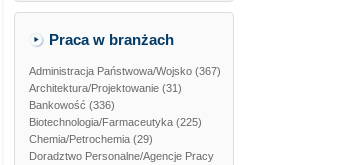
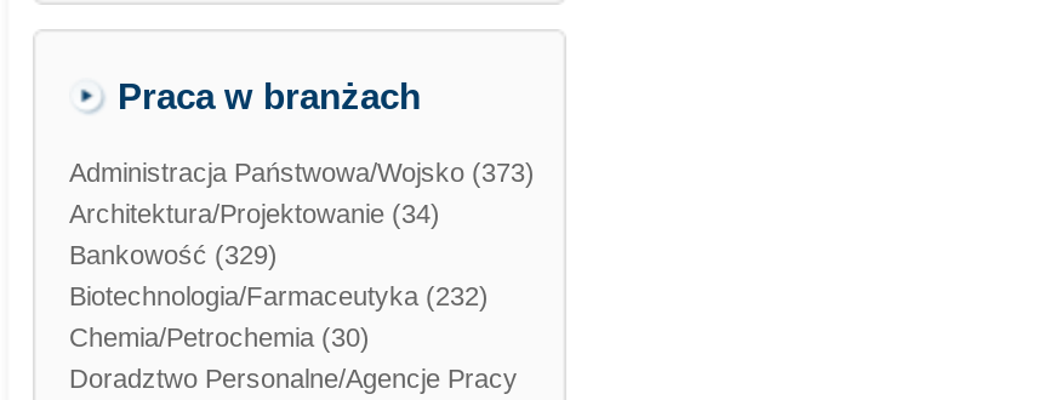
[29,65,221,77] Administracja Państwowa/Wojsko (367) -> [69,158,535,187] Administracja Państwowa/Wojsko (373)
[29,82,182,94] Architektura/Projektowanie (31) -> [69,199,440,228] Architektura/Projektowanie (34)
[29,99,115,111] Bankowość (336) -> [69,240,278,269] Bankowość (329)
[29,116,202,128] Biotechnologia/Farmaceutyka (225) -> [69,281,489,310] Biotechnologia/Farmaceutyka (232)
[29,133,153,145] Chemia/Petrochemia (29) -> [69,322,370,352] Chemia/Petrochemia (30)

